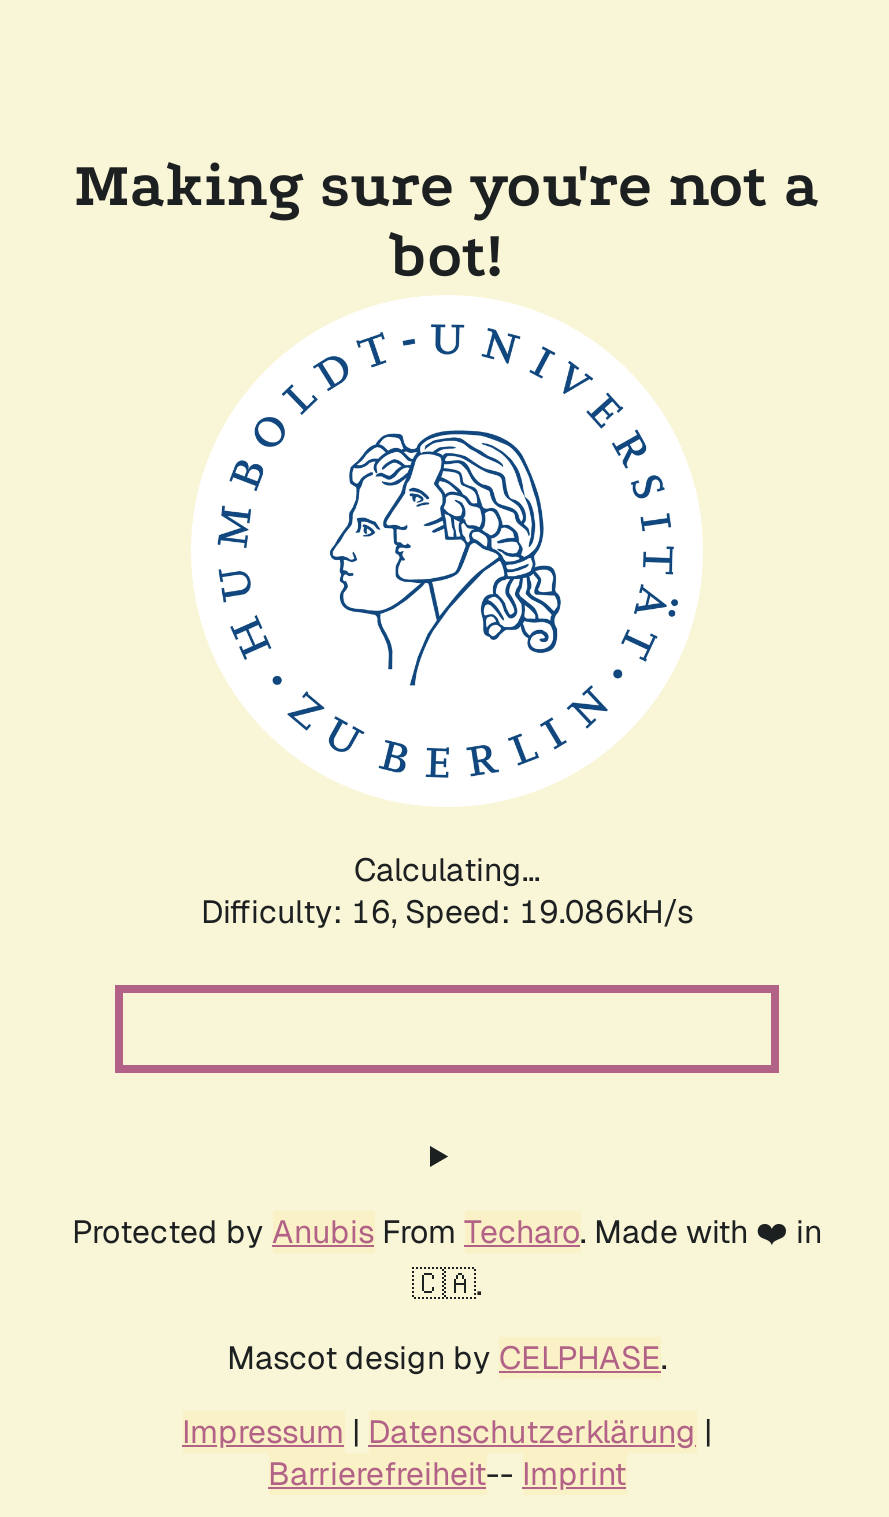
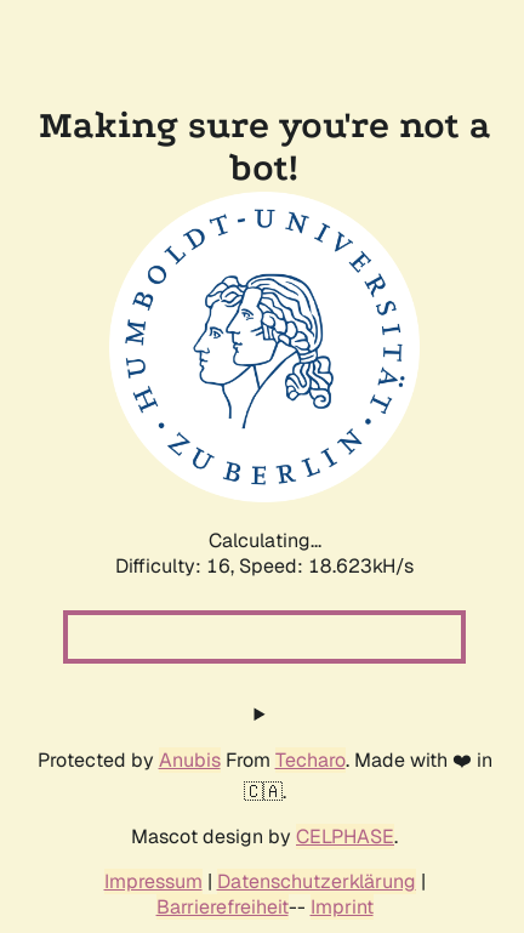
[201,891,693,933] Difficulty: 16, Speed: 19.086kH/s -> [115,553,414,579] Difficulty: 16, Speed: 18.623kH/s

